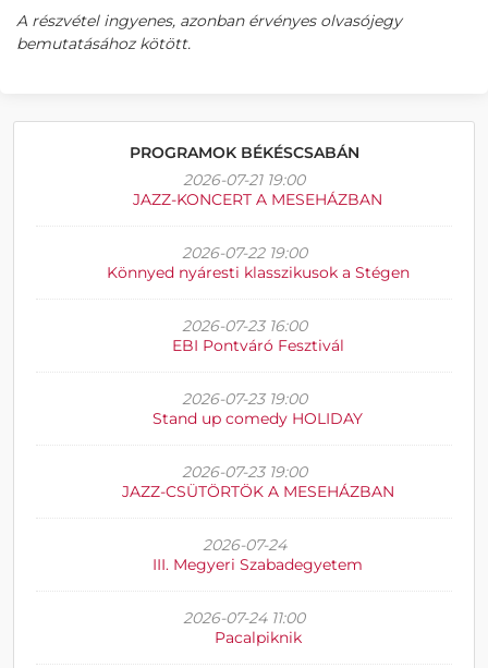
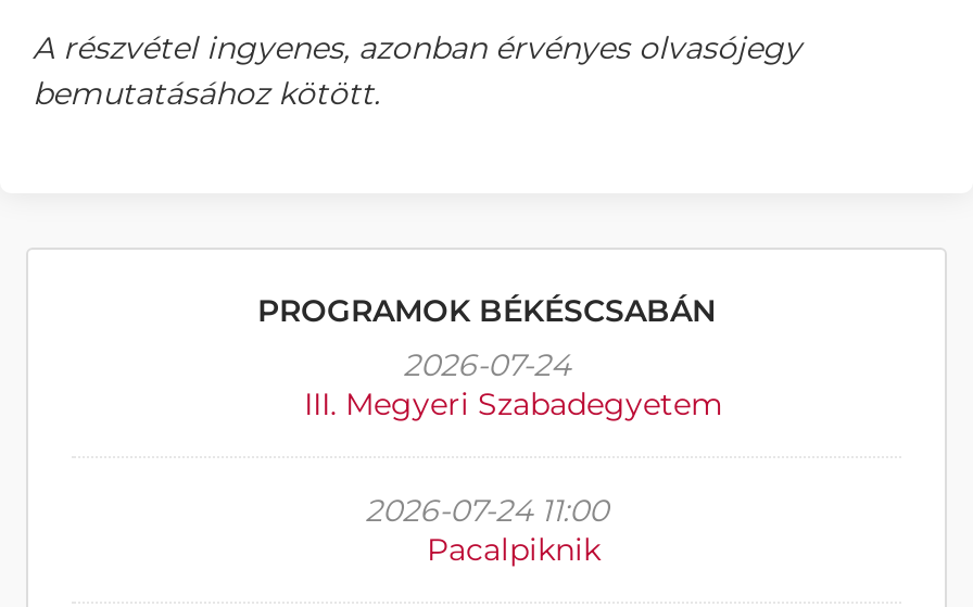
[106,170,409,501] 2026-07-21 19:00 | JAZZ-KONCERT A MESEHÁZBAN | 2026-07-22 19:00 | Könnyed nyáresti klasszikusok a Stégen | 2026-07-23 16:00 | EBI Pontváró Fesztivál | 2026-07-23 19:00 | Stand up comedy HOLIDAY | 2026-07-23 19:00 | JAZZ-CSÜTÖRTÖK A MESEHÁZBAN -> none

